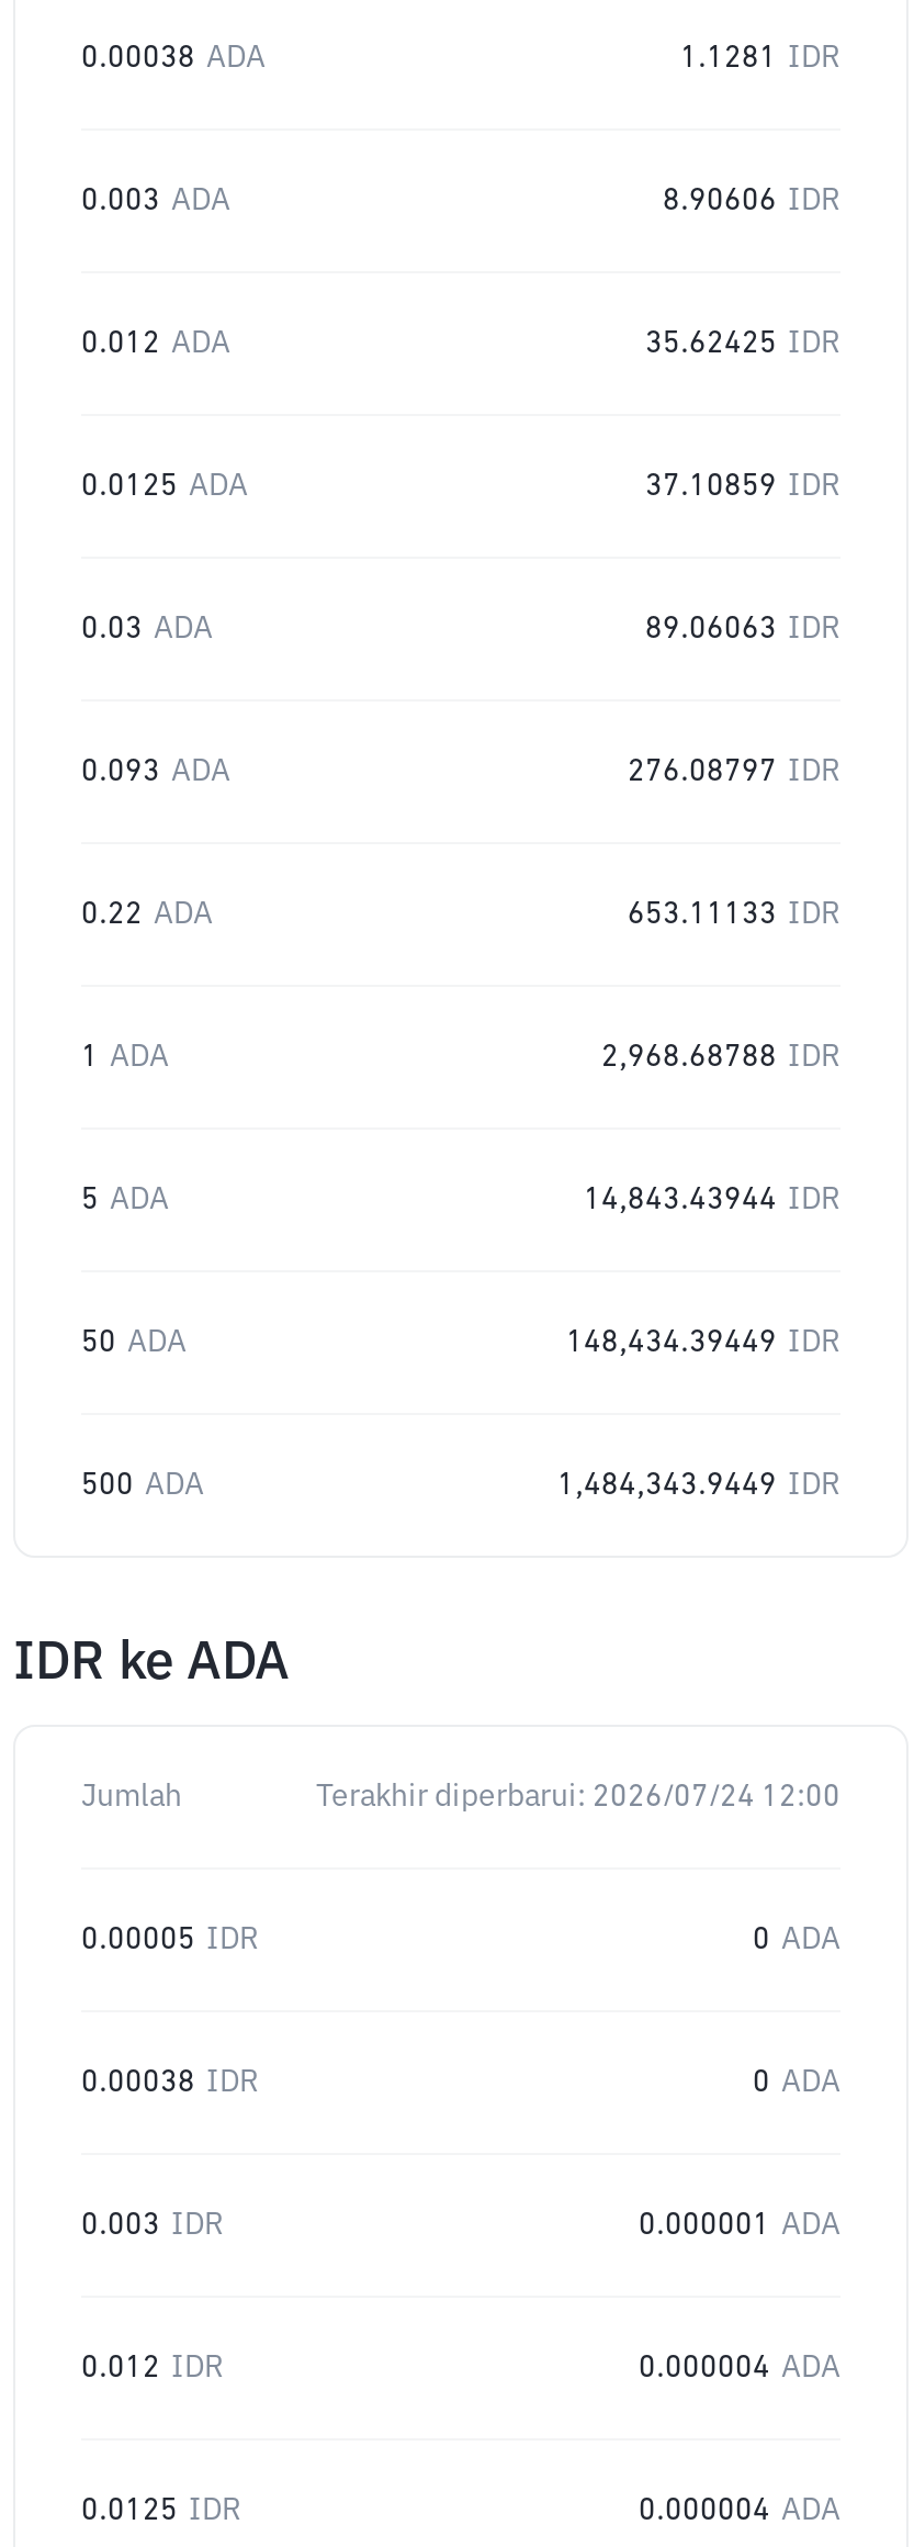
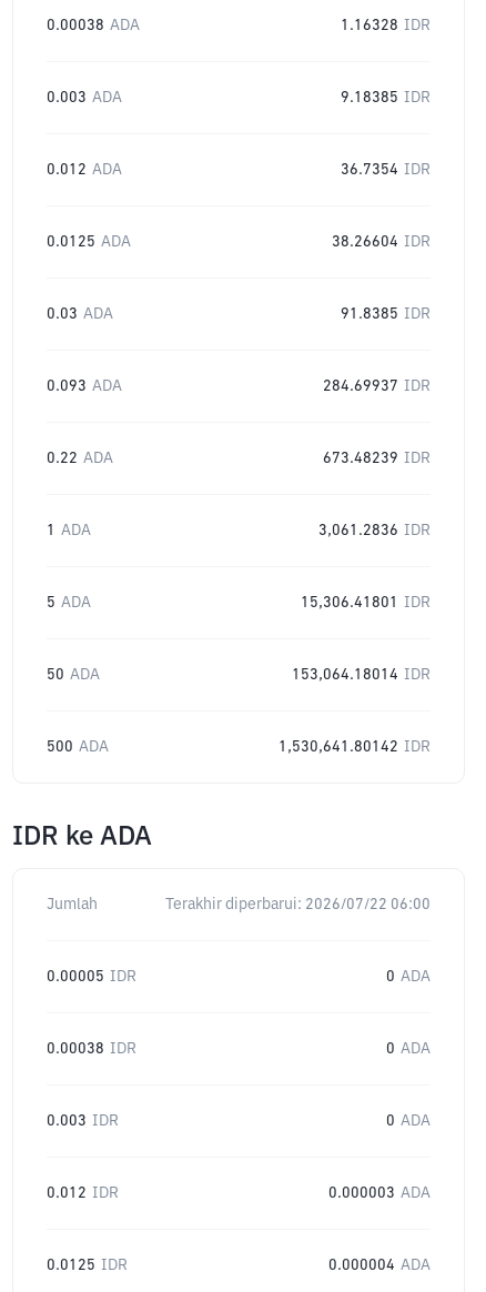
[680,43,840,74] 1.1281 IDR -> [341,18,431,33] 1.16328 IDR
[663,186,840,216] 8.90606 IDR -> [341,90,431,105] 9.18385 IDR
[645,328,840,359] 35.62425 IDR -> [341,162,431,178] 36.7354 IDR
[645,471,840,502] 37.10859 IDR -> [332,234,431,250] 38.26604 IDR
[645,614,840,644] 89.06063 IDR -> [341,306,431,322] 91.8385 IDR
[628,756,840,787] 276.08797 IDR -> [323,378,431,394] 284.69937 IDR
[628,899,840,930] 653.11133 IDR -> [323,451,431,466] 673.48239 IDR
[601,1042,840,1073] 2,968.68788 IDR -> [318,523,431,538] 3,061.2836 IDR
[584,1185,840,1215] 14,843.43944 IDR -> [301,595,431,610] 15,306.41801 IDR
[566,1327,840,1358] 148,434.39449 IDR -> [292,667,431,683] 153,064.18014 IDR
[557,1470,840,1501] 1,484,343.9449 IDR -> [279,739,431,755] 1,530,641.80142 IDR
[316,1782,840,1813] Terakhir diperbarui: 2026/07/24 12:00 -> [165,897,431,912] Terakhir diperbarui: 2026/07/22 06:00
[639,2210,840,2241] 0.000001 ADA -> [386,1113,431,1129] 0 ADA
[639,2353,840,2383] 0.000004 ADA -> [328,1185,431,1201] 0.000003 ADA

